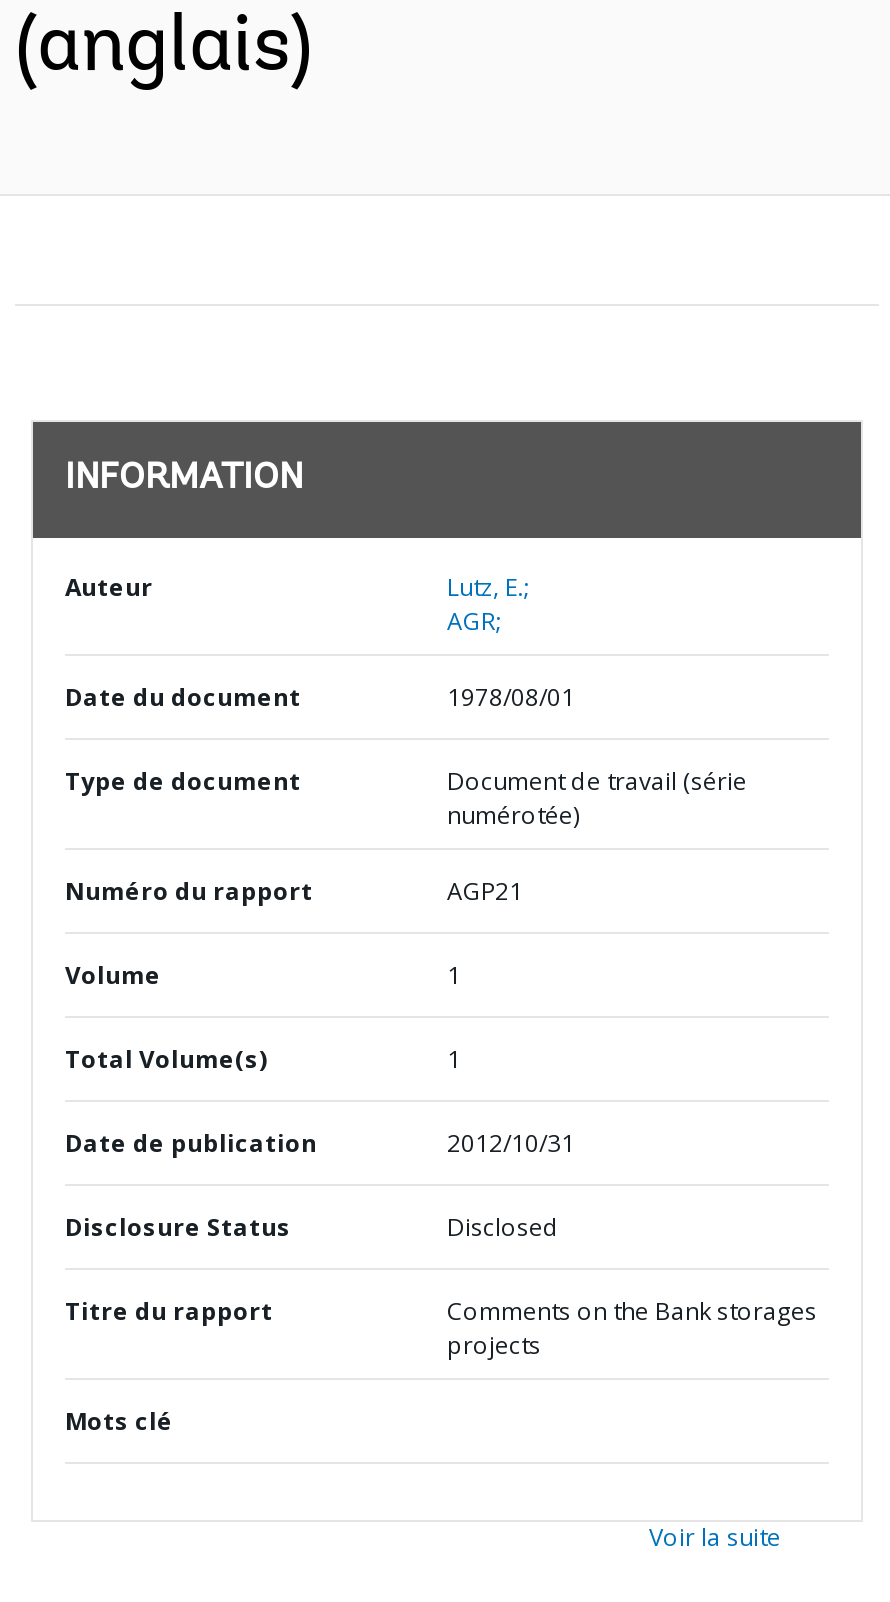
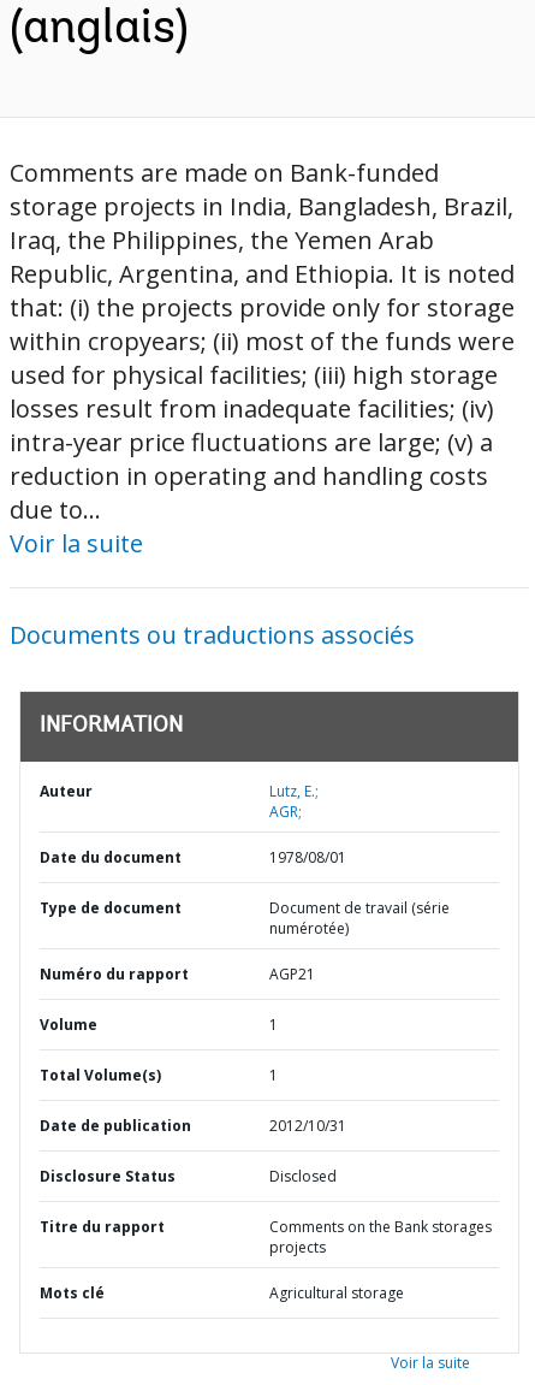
none -> [10,156,515,651] Comments are made on Bank-funded | storage projects in India, Bangladesh, Brazil, | Iraq, the Philippines, the Yemen Arab | Republic, Argentina, and Ethiopia. It is noted | that: (i) the projects provide only for storage | within cropyears; (ii) most of the funds were | used for physical facilities; (iii) high storage | losses result from inadequate facilities; (iv) | intra-year price fluctuations are large; (v) a | reduction in operating and handling costs | due to... | Voir la suite | Documents ou traductions associés
none -> [269,1283,404,1303] Agricultural storage

